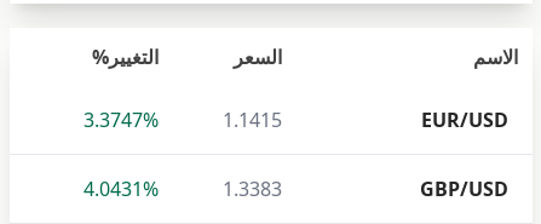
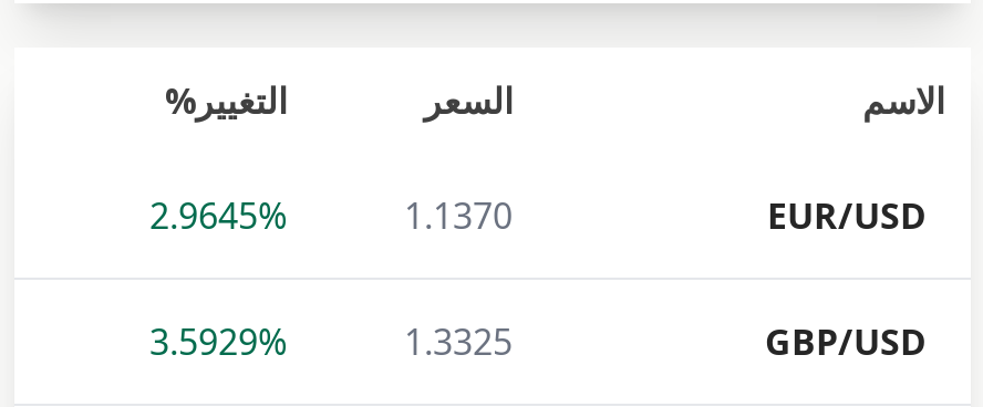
[84,106,159,133] 3.3747% -> [149,192,287,240] 2.9645%
[223,106,282,133] 1.1415 -> [404,192,513,240] 1.1370
[84,175,159,202] 4.0431% -> [149,318,287,366] 3.5929%
[223,175,282,202] 1.3383 -> [404,318,513,366] 1.3325

